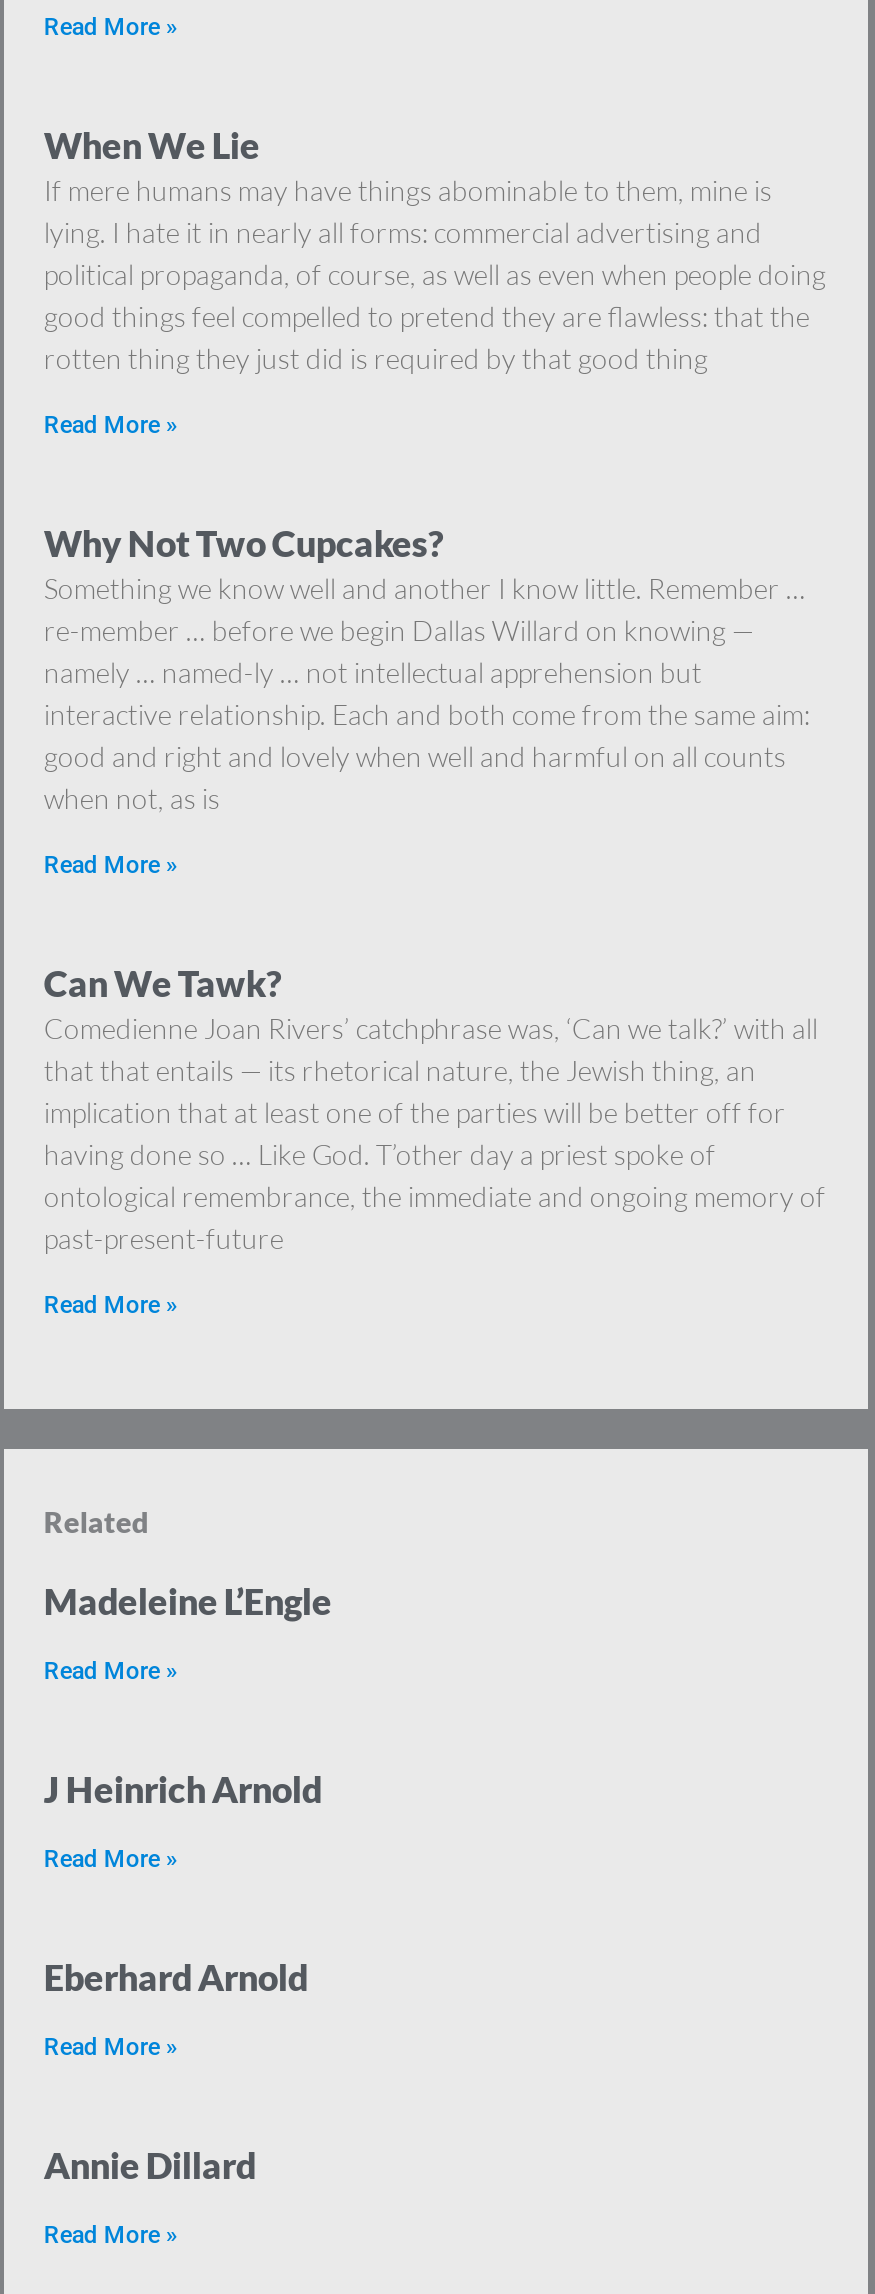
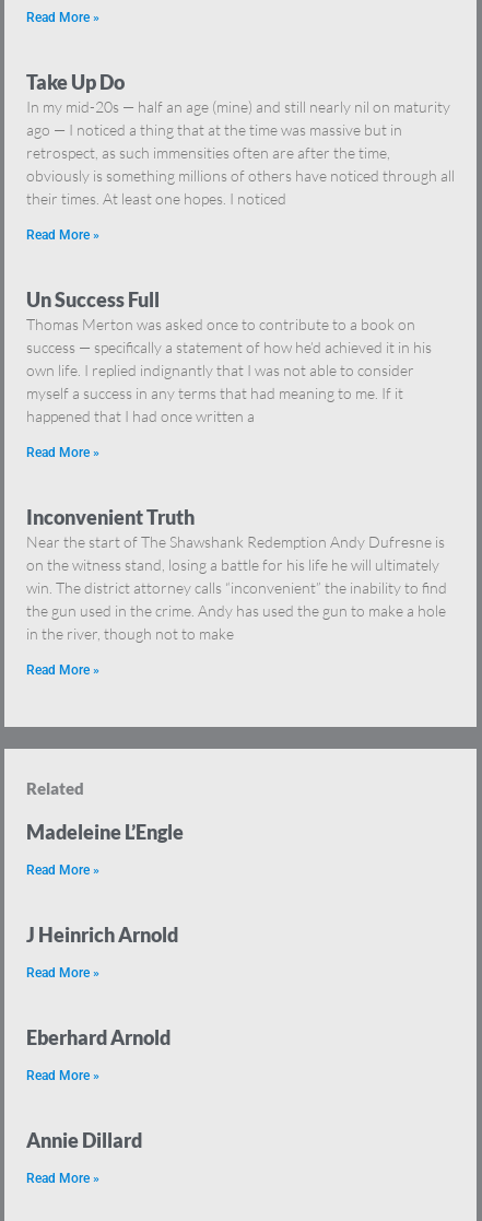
[44,124,826,376] When We Lie | If mere humans may have things abominable to them, mine is | lying. I hate it in nearly all forms: commercial advertising and | political propaganda, of course, as well as even when people doing | good things feel compelled to pretend they are flawless: that the | rotten thing they just did is required by that good thing -> [26,70,455,208] Take Up Do | In my mid-20s — half an age (mine) and still nearly nil on maturity | ago — I noticed a thing that at the time was massive but in | retrospect, as such immensities often are after the time, | obviously is something millions of others have noticed through all | their times. At least one hopes. I noticed
[44,522,810,816] Why Not Two Cupcakes? | Something we know well and another I know little. Remember … | re-member … before we begin Dallas Willard on knowing — | namely … named-ly … not intellectual apprehension but | interactive relationship. Each and both come from the same aim: | good and right and lovely when well and harmful on all counts | when not, as is -> [26,288,432,426] Un Success Full | Thomas Merton was asked once to contribute to a book on | success — specifically a statement of how he’d achieved it in his | own life. I replied indignantly that I was not able to consider | myself a success in any terms that had meaning to me. If it | happened that I had once written a
[44,962,826,1256] Can We Tawk? | Comedienne Joan Rivers’ catchphrase was, ‘Can we talk?’ with all | that that entails — its rhetorical nature, the Jewish thing, an | implication that at least one of the parties will be better off for | having done so … Like God. T’other day a priest spoke of | ontological remembrance, the immediate and ongoing memory of | past-present-future -> [26,505,447,643] Inconvenient Truth | Near the start of The Shawshank Redemption Andy Dufresne is | on the witness stand, losing a battle for his life he will ultimately | win. The district attorney calls “inconvenient” the inability to find | the gun used in the crime. Andy has used the gun to make a hole | in the river, though not to make

